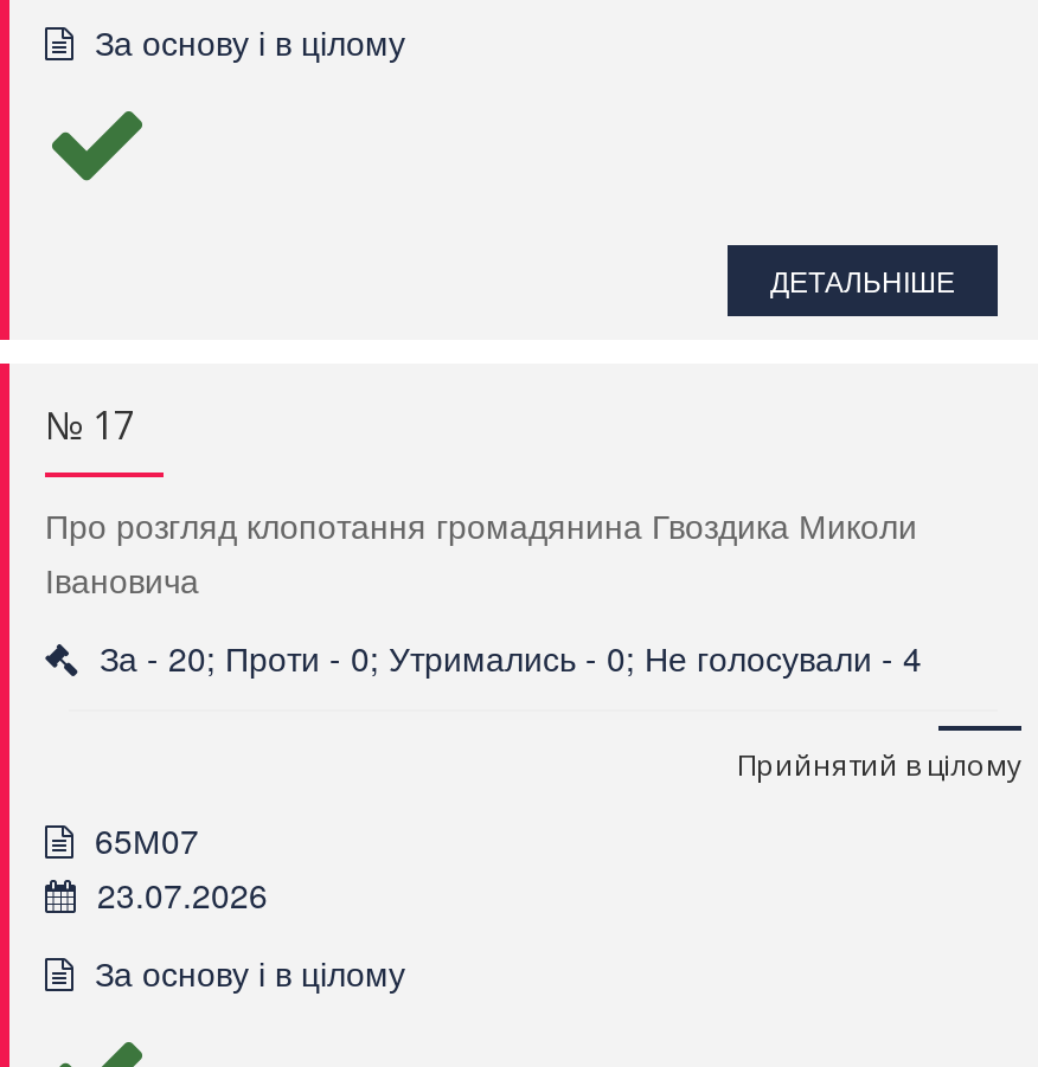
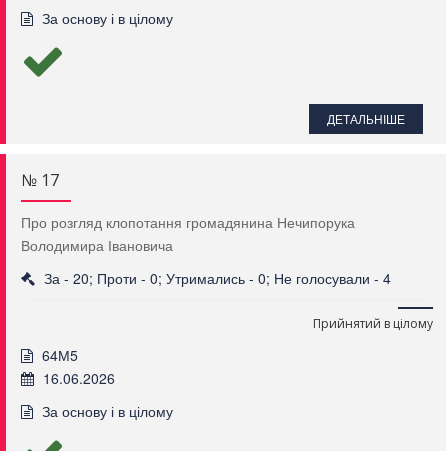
[45,501,917,603] Про розгляд клопотання громадянина Гвоздика Миколи | Івановича -> [21,212,355,255] Про розгляд клопотання громадянина Нечипорука | Володимира Івановича
[85,816,268,918] 65М07 | 23.07.2026 -> [38,345,115,388] 64М5 | 16.06.2026

